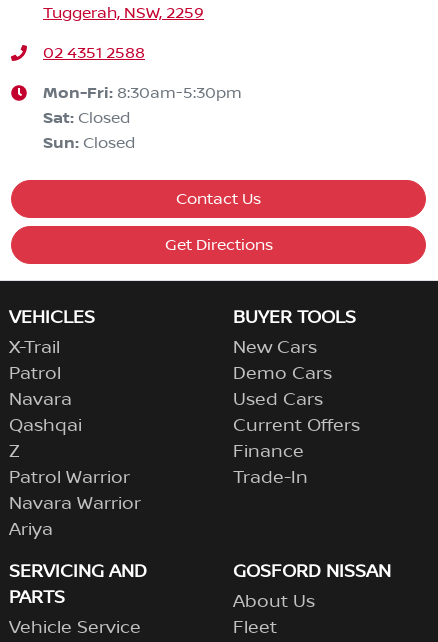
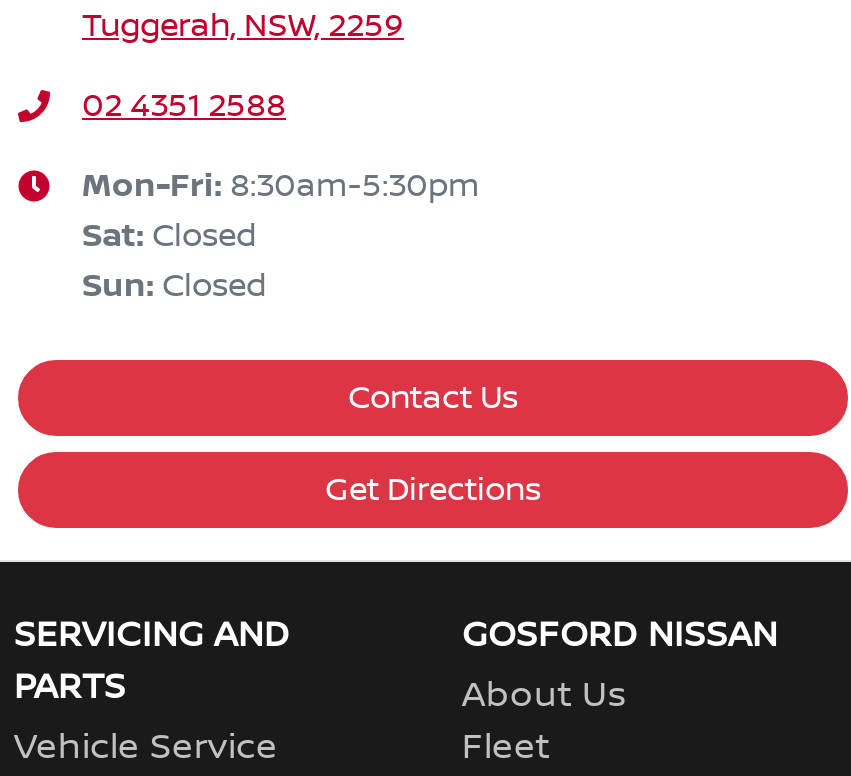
[9,307,141,541] VEHICLES | X-Trail | Patrol | Navara | Qashqai | Z | Patrol Warrior | Navara Warrior | Ariya -> none
[233,307,360,489] BUYER TOOLS | New Cars | Demo Cars | Used Cars | Current Offers | Finance | Trade-In -> none

